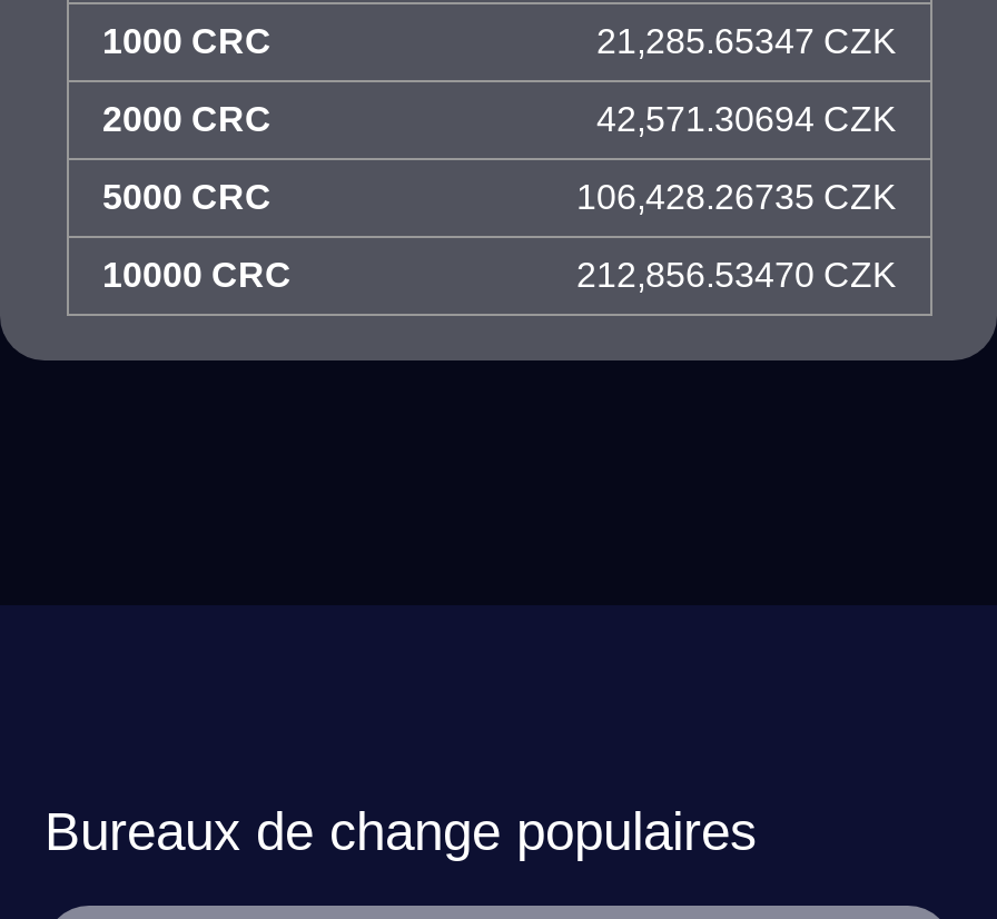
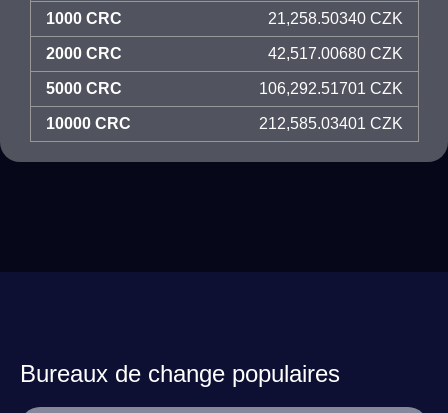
[596,22,897,60] 21,285.65347 CZK -> [268,10,403,27] 21,258.50340 CZK
[596,100,897,138] 42,571.30694 CZK -> [268,45,403,62] 42,517.00680 CZK
[576,178,897,216] 106,428.26735 CZK -> [259,80,403,97] 106,292.51701 CZK
[576,256,897,294] 212,856.53470 CZK -> [259,115,403,132] 212,585.03401 CZK

